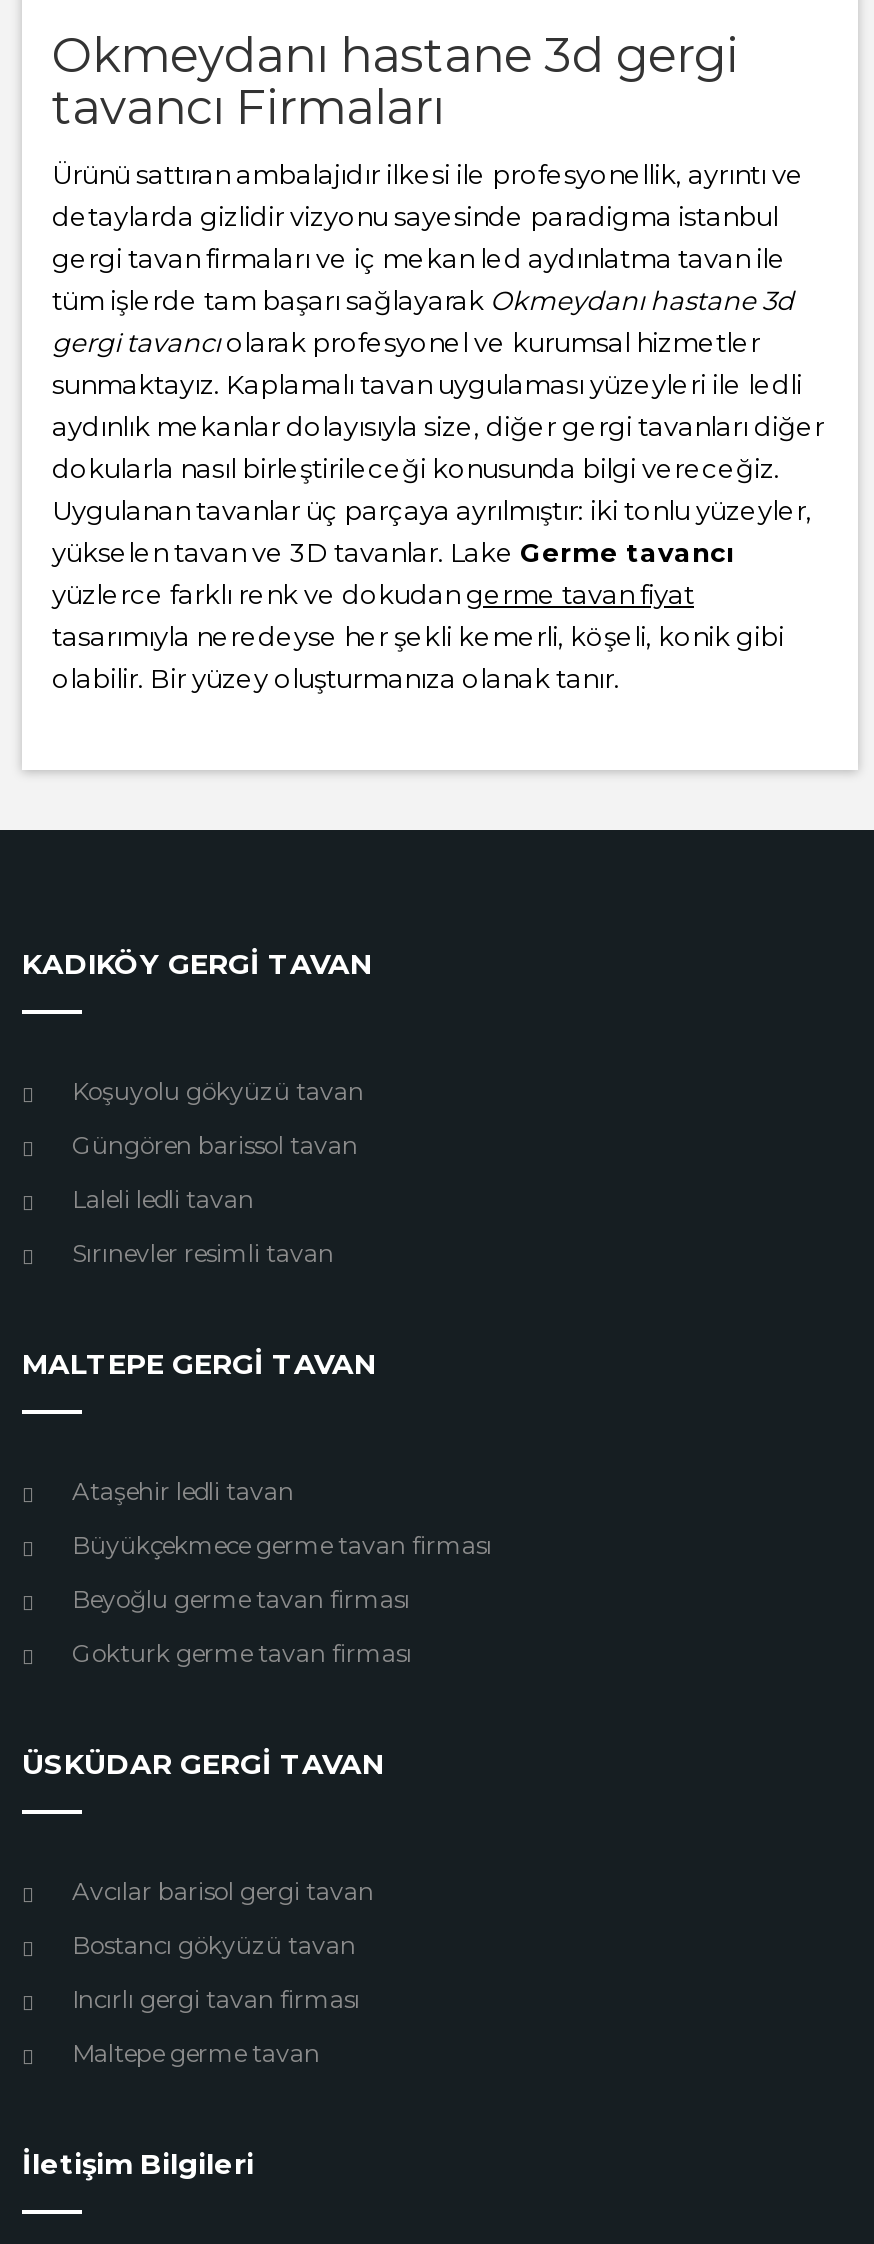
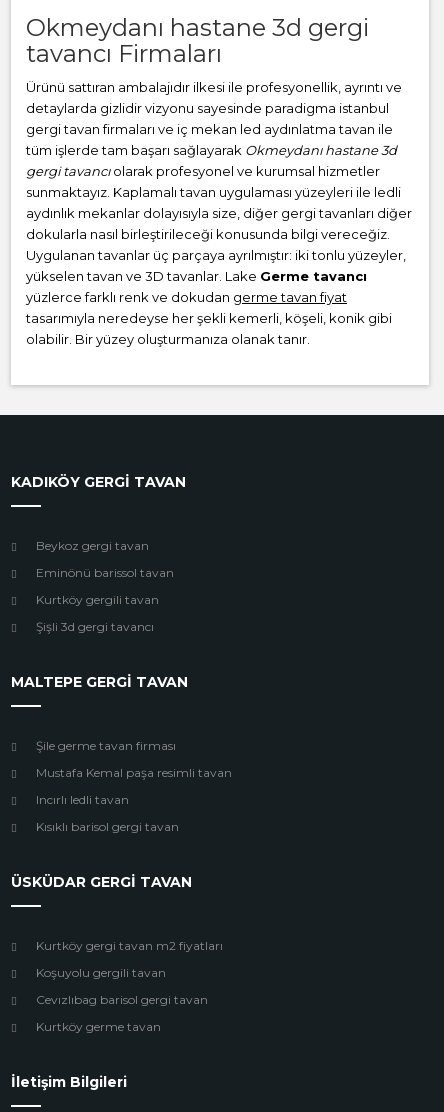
[72,1076,364,1106] Koşuyolu gökyüzü tavan -> [36,538,149,553] Beykoz gergi tavan
[72,1130,358,1160] Güngören barissol tavan -> [36,565,174,580] Eminönü barissol tavan
[72,1184,254,1214] Laleli ledli tavan -> [36,592,159,607] Kurtköy gergili tavan
[72,1238,334,1268] Sırınevler resimli tavan -> [36,619,154,634] Şişli 3d gergi tavancı
[72,1476,294,1506] Ataşehir ledli tavan -> [36,738,176,753] Şile germe tavan firması
[72,1530,492,1560] Büyükçekmece germe tavan firması -> [36,765,232,780] Mustafa Kemal paşa resimli tavan
[72,1584,410,1614] Beyoğlu germe tavan firması -> [36,792,129,807] Incırlı ledli tavan
[72,1638,412,1668] Gokturk germe tavan firması -> [36,819,179,834] Kısıklı barisol gergi tavan
[72,1876,374,1906] Avcılar barisol gergi tavan -> [36,938,223,953] Kurtköy gergi tavan m2 fiyatları
[72,1930,356,1960] Bostancı gökyüzü tavan -> [36,965,166,980] Koşuyolu gergili tavan
[72,1984,360,2014] Incırlı gergi tavan firması -> [36,992,208,1007] Cevızlıbag barisol gergi tavan
[72,2038,320,2068] Maltepe germe tavan -> [36,1019,161,1034] Kurtköy germe tavan

